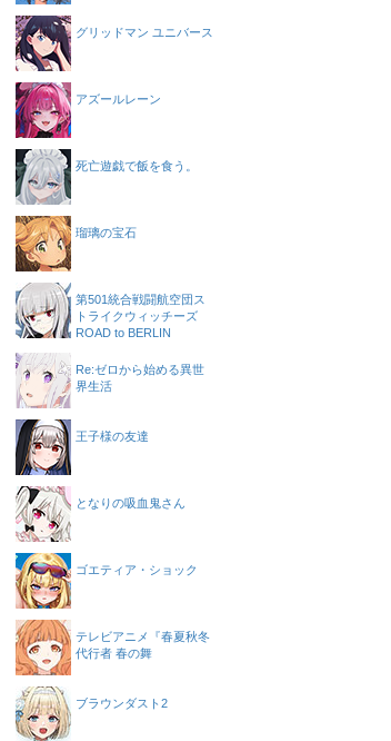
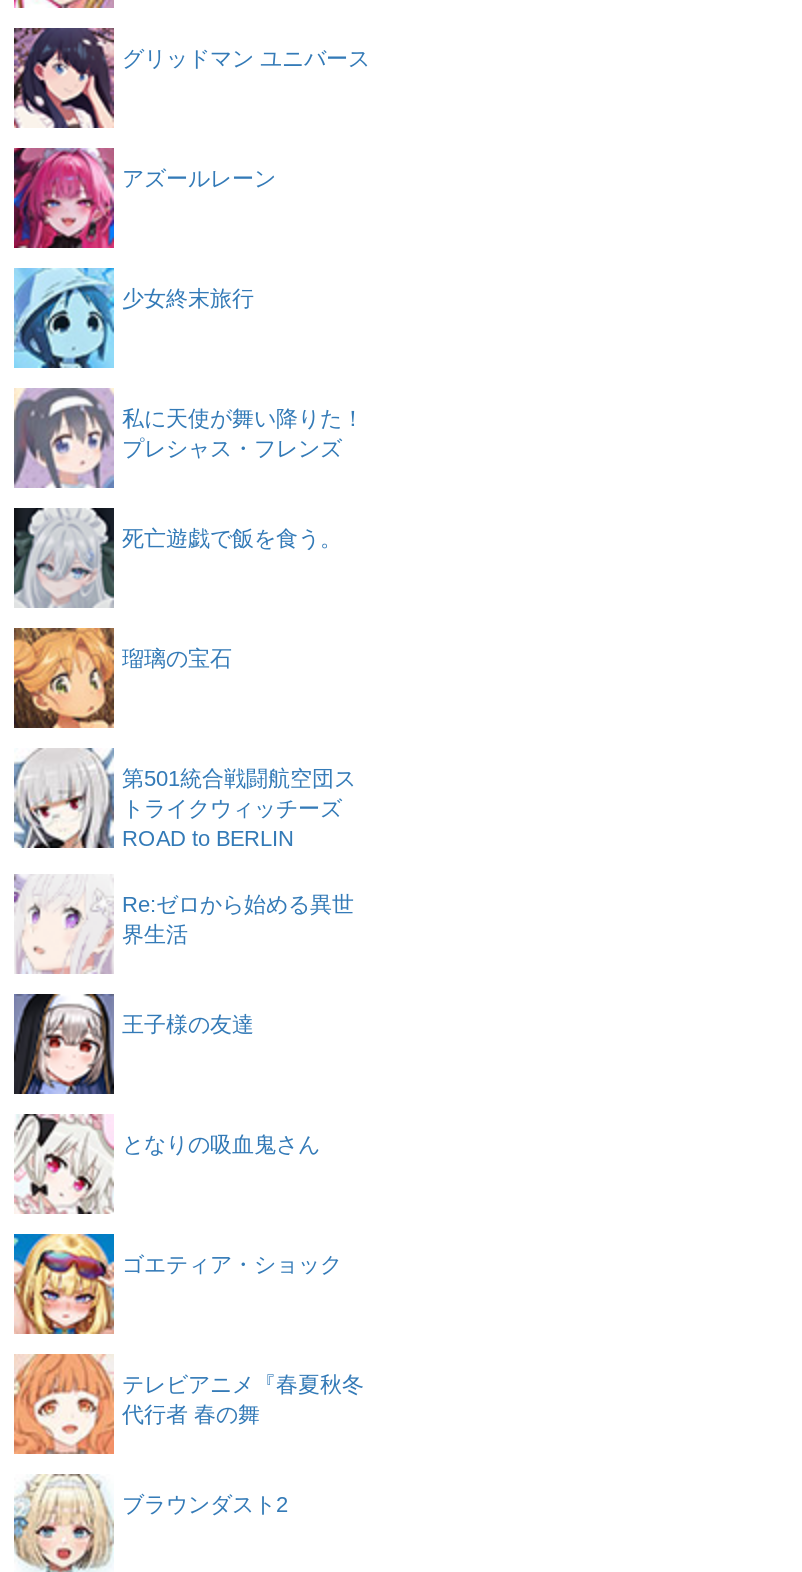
none -> [12,266,254,370] [image] | 少女終末旅行
none -> [12,388,364,490] [image] | 私に天使が舞い降りた！ | プレシャス・フレンズ

